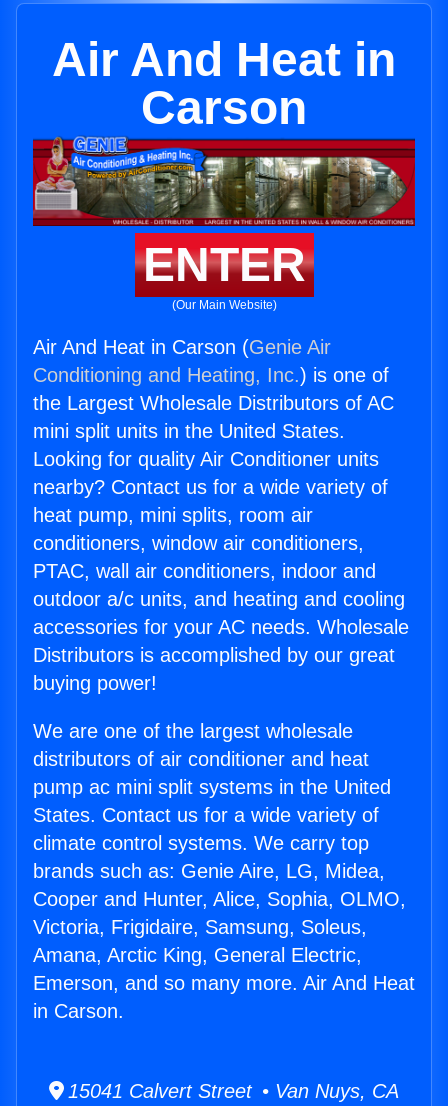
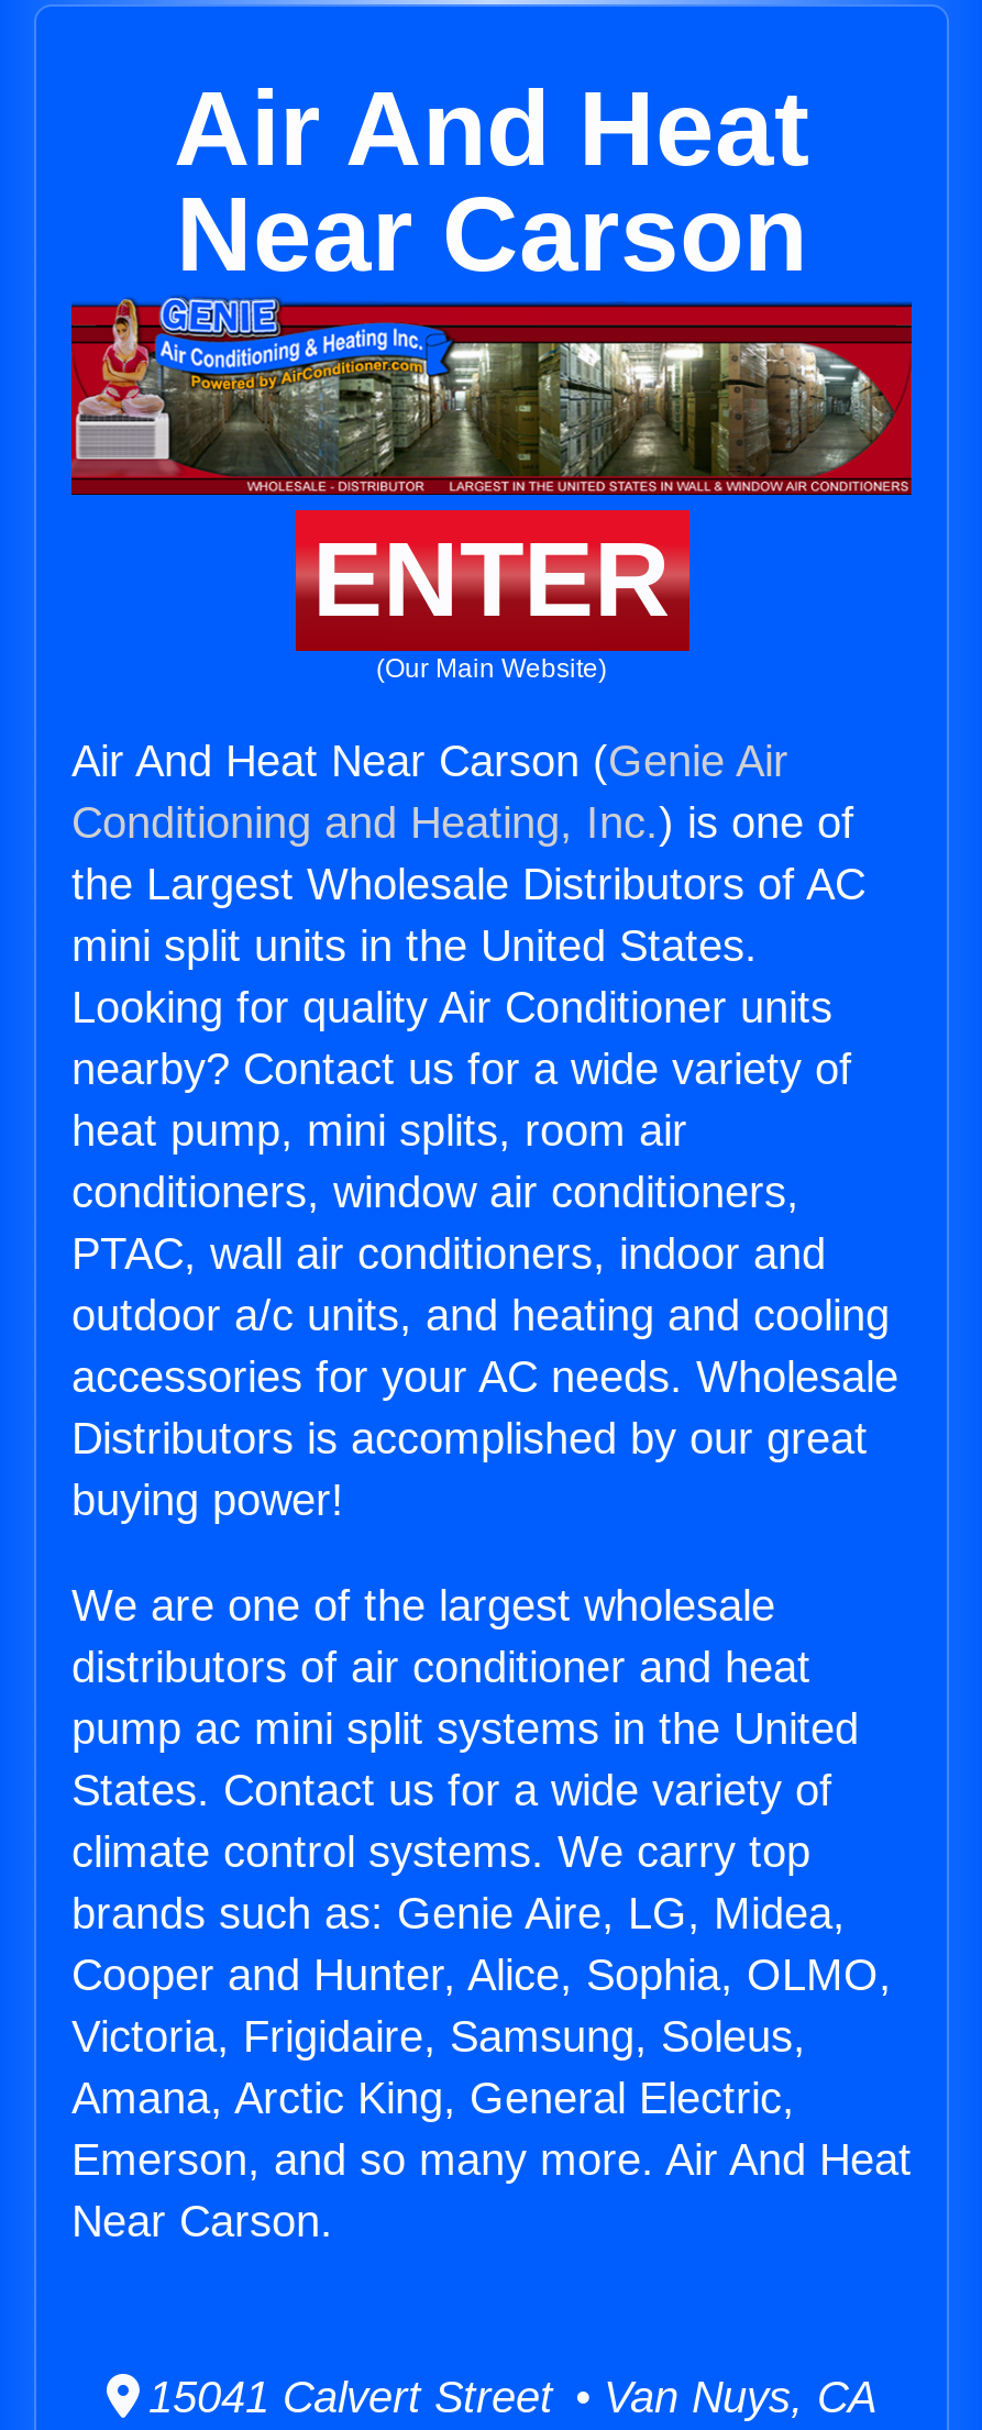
[52,33,396,134] Air And Heat in | Carson -> [174,70,809,292] Air And Heat | Near Carson
[33,336,331,358] Air And Heat in Carson (Genie Air -> [71,737,788,785] Air And Heat Near Carson (Genie Air
[33,1000,124,1022] in Carson. -> [71,2197,333,2245] Near Carson.

